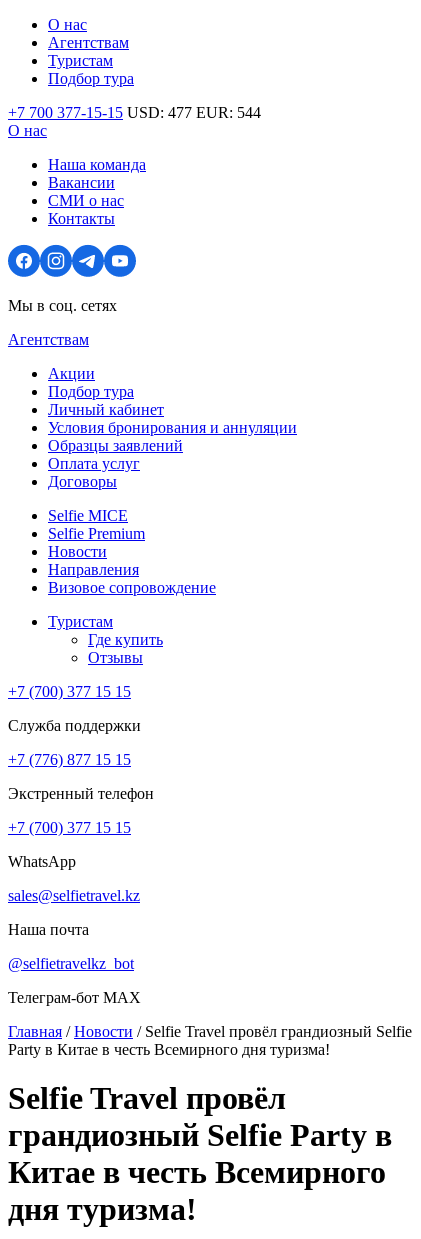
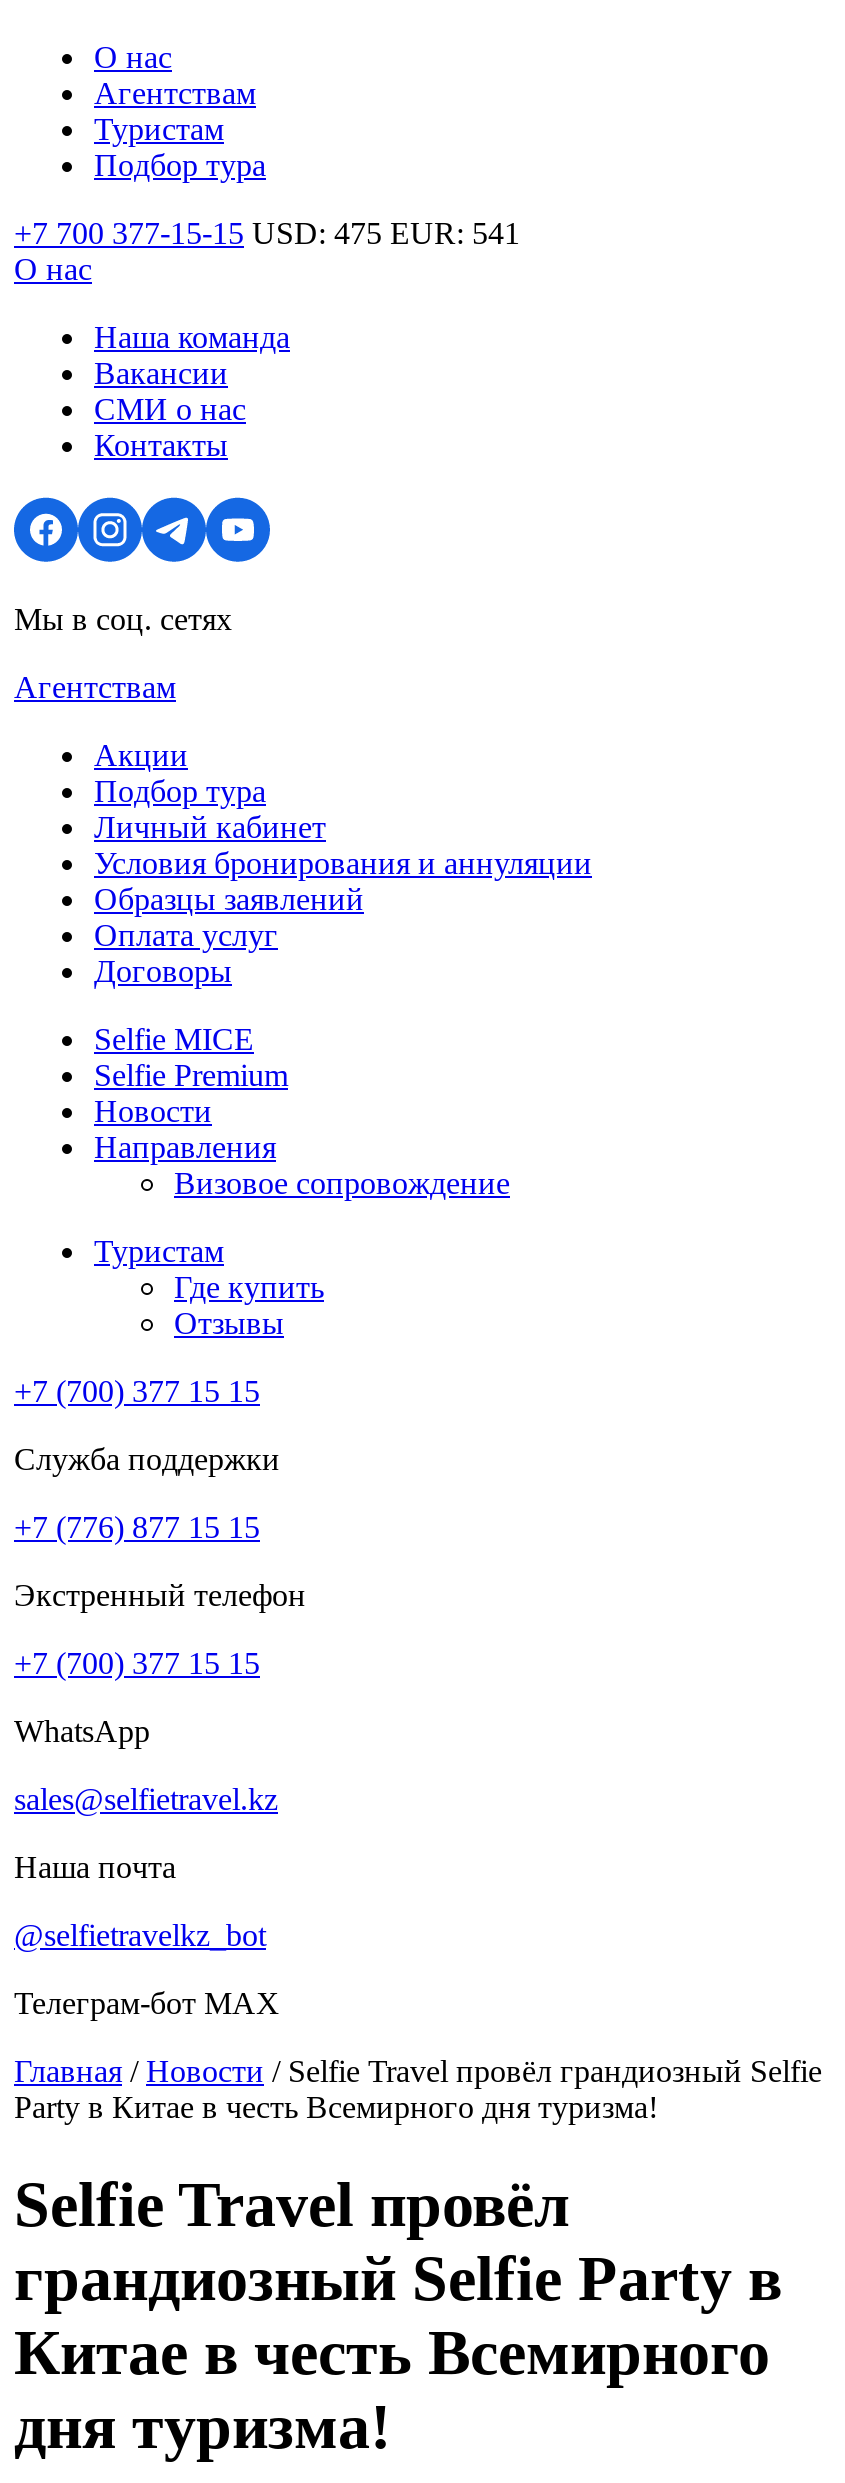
[8,104,261,121] +7 700 377-15-15 USD: 477 EUR: 544 -> [14,216,520,250] +7 700 377-15-15 USD: 475 EUR: 541

